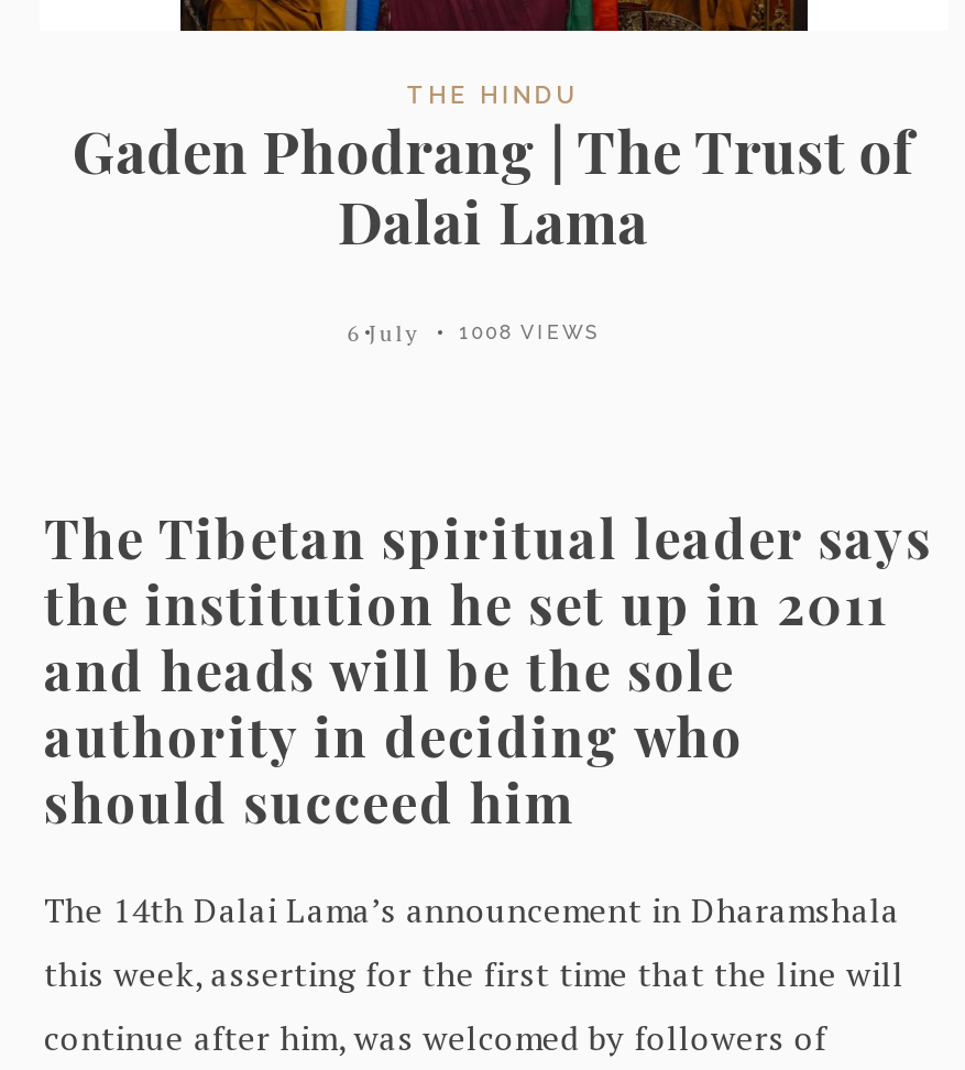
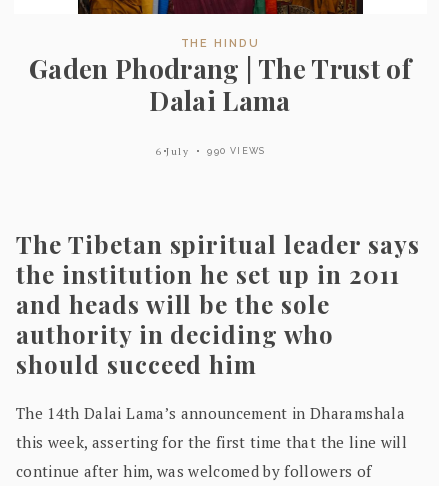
[347,319,599,347] 6 July 1008 VIEWS -> [156,145,266,158] 6 July 990 VIEWS

